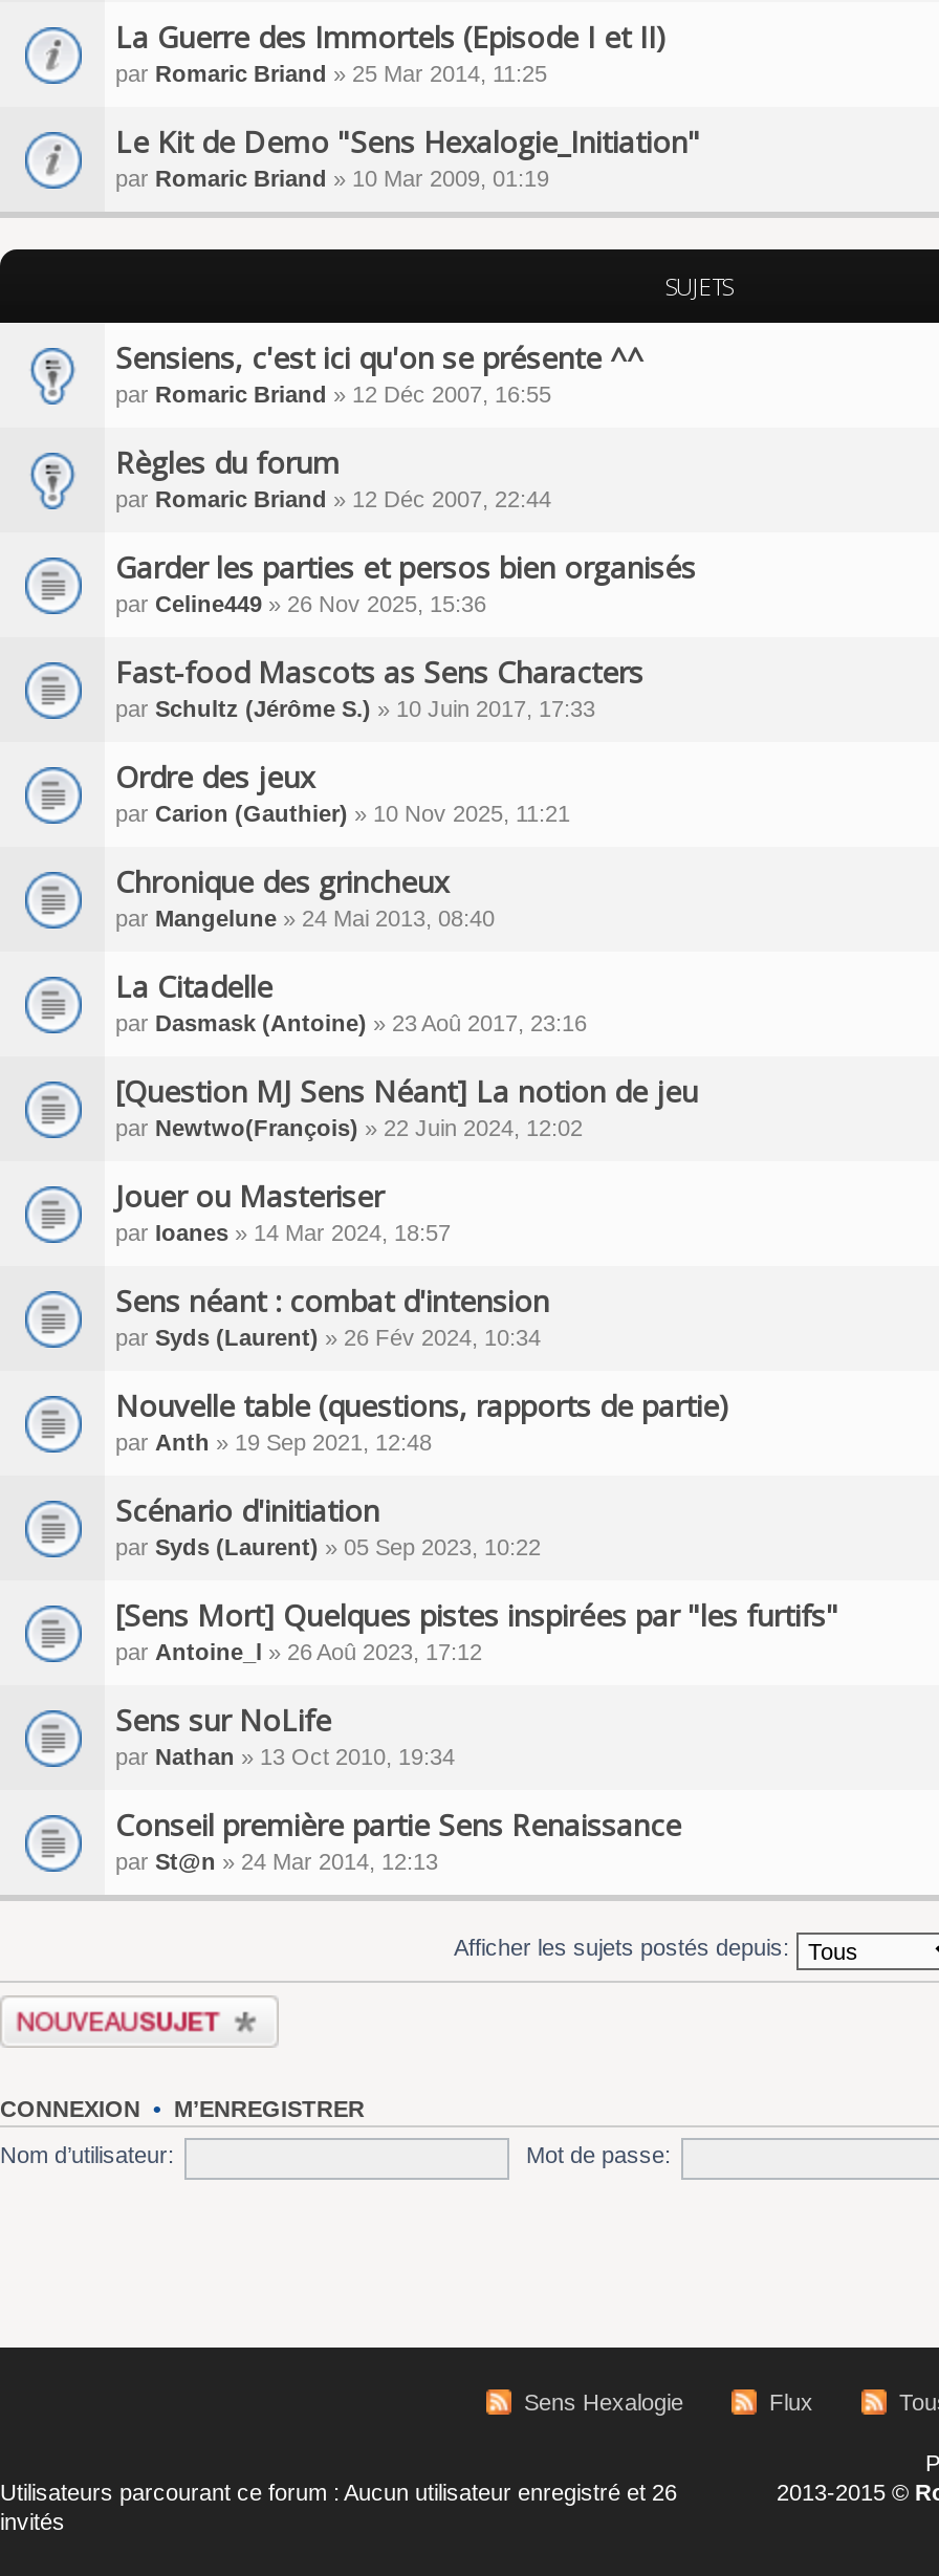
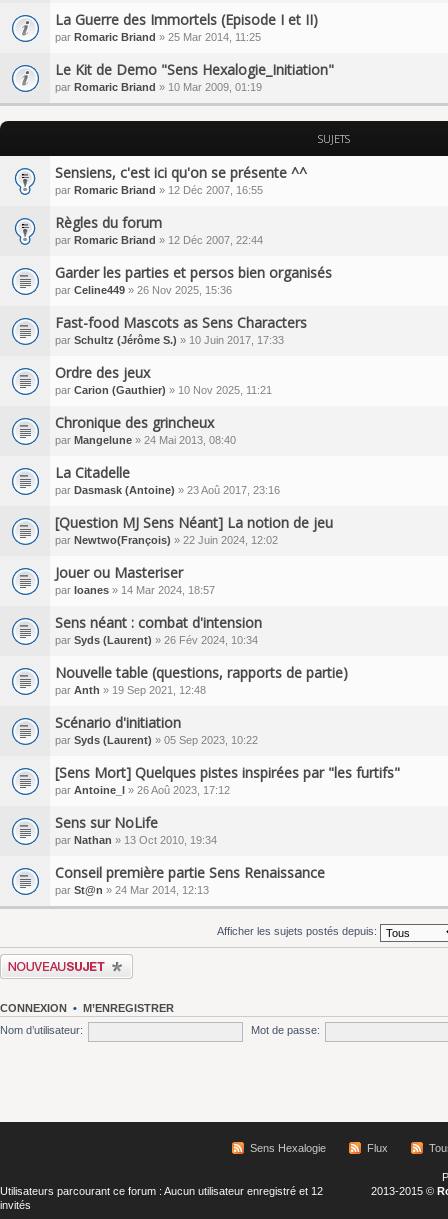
[0,2479,677,2504] Utilisateurs parcourant ce forum : Aucun utilisateur enregistré et 26 -> [0,1184,323,1196] Utilisateurs parcourant ce forum : Aucun utilisateur enregistré et 12

